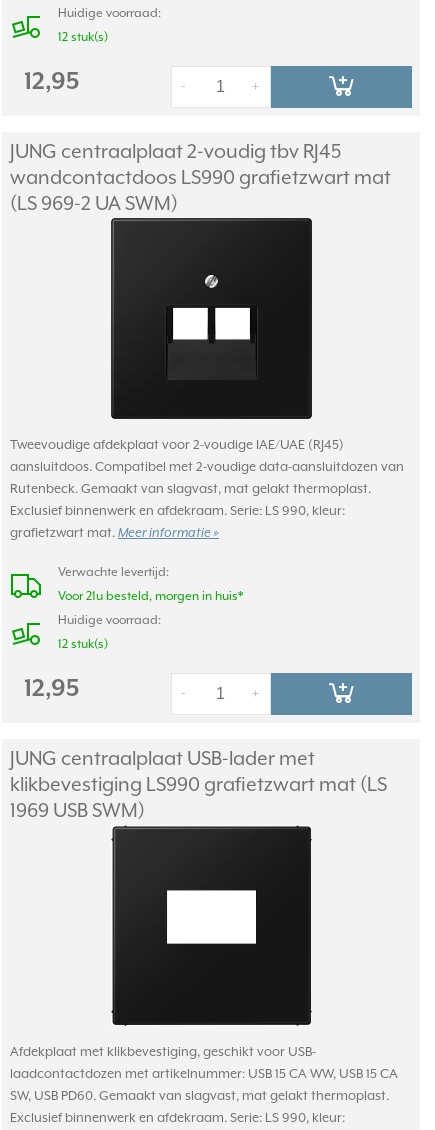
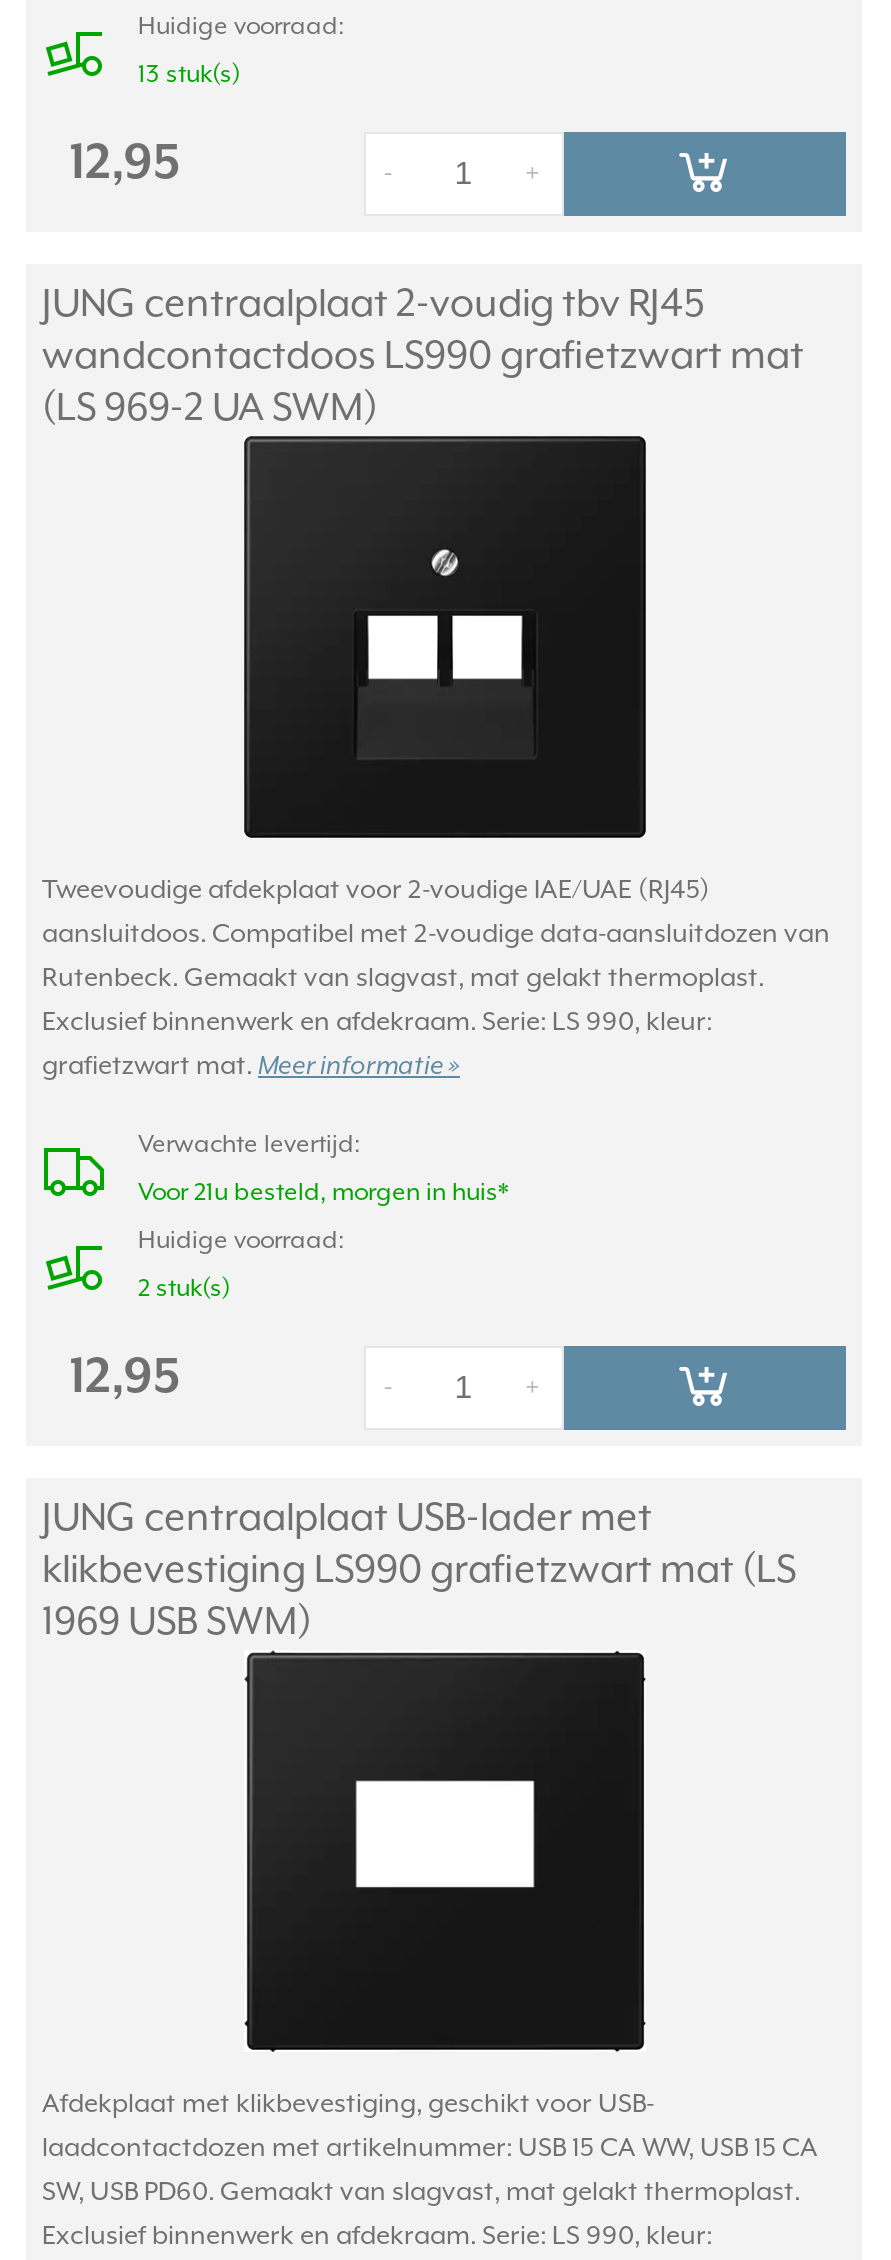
[58,30,108,45] 12 stuk(s) -> [138,60,240,90] 13 stuk(s)
[58,637,108,652] 12 stuk(s) -> [138,1274,230,1304] 2 stuk(s)

